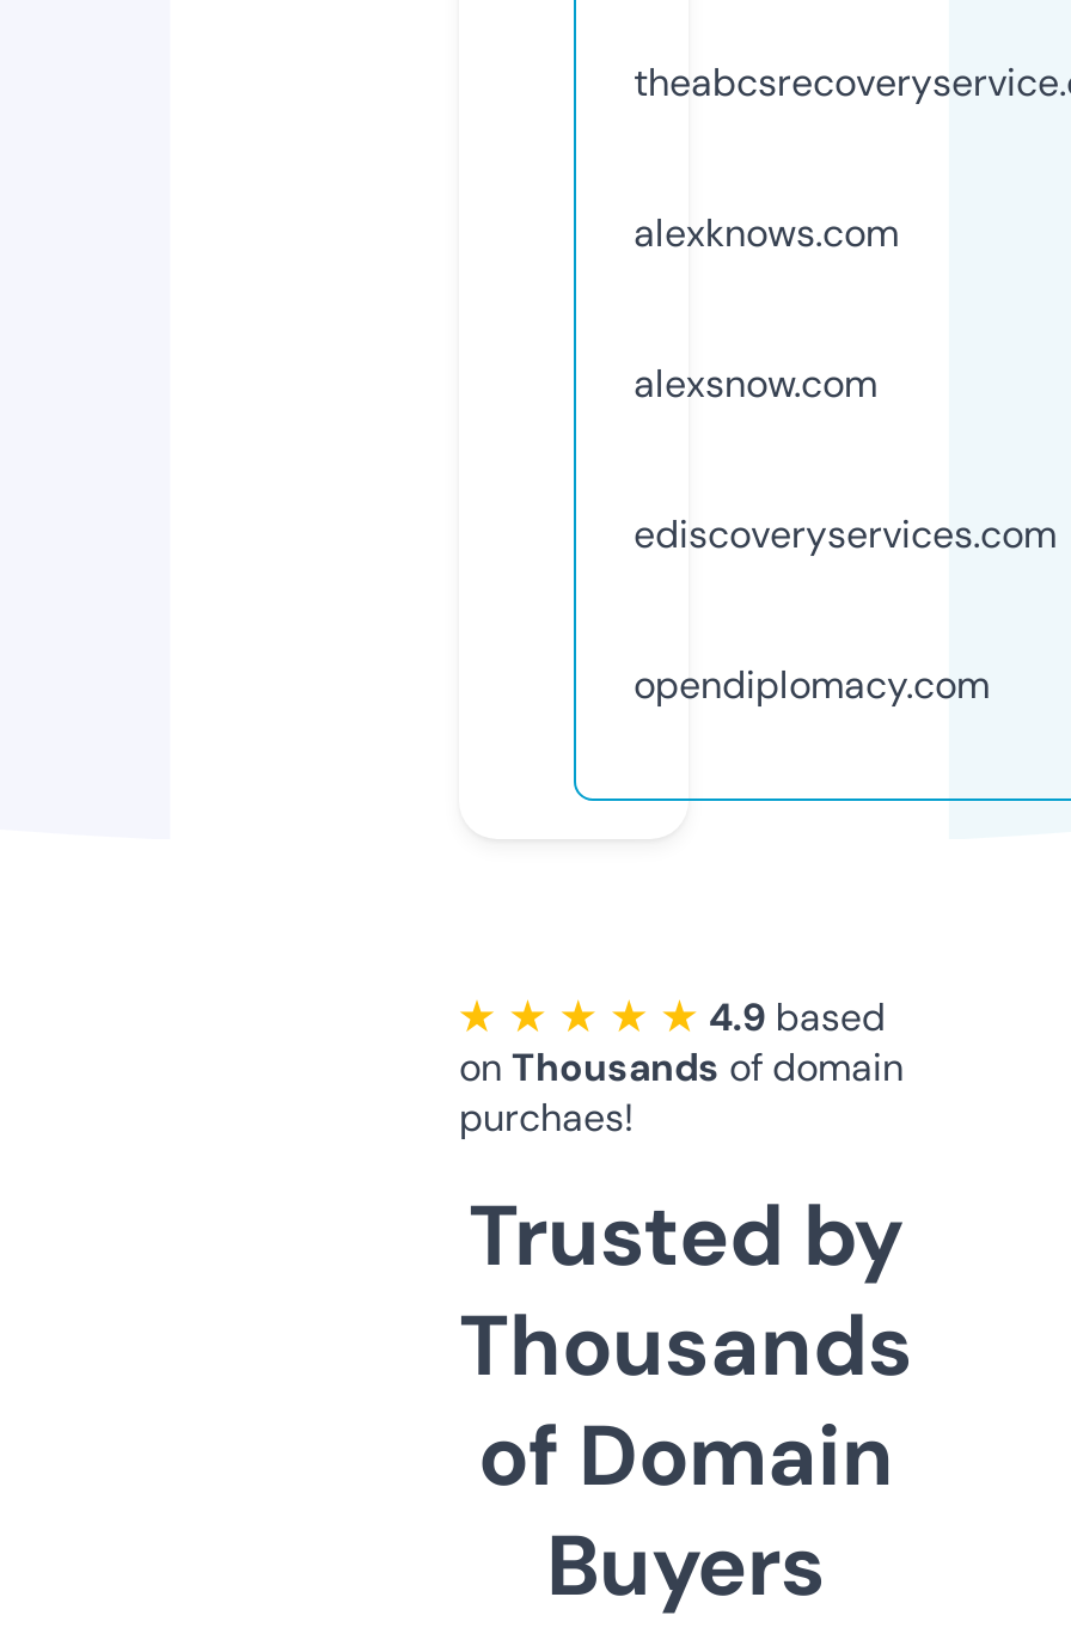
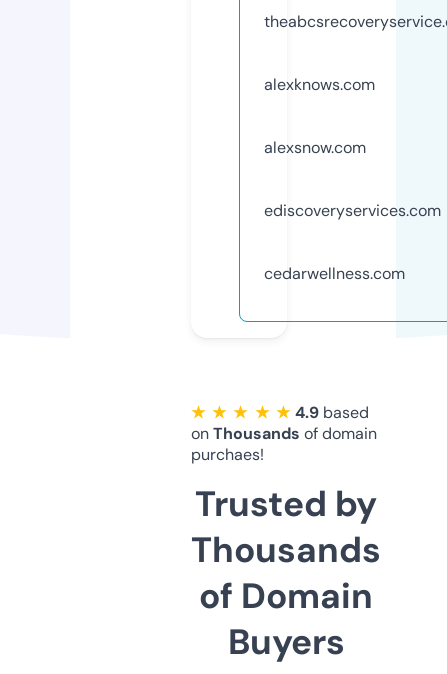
[634,659,990,710] opendiplomacy.com -> [264,263,405,284] cedarwellness.com

